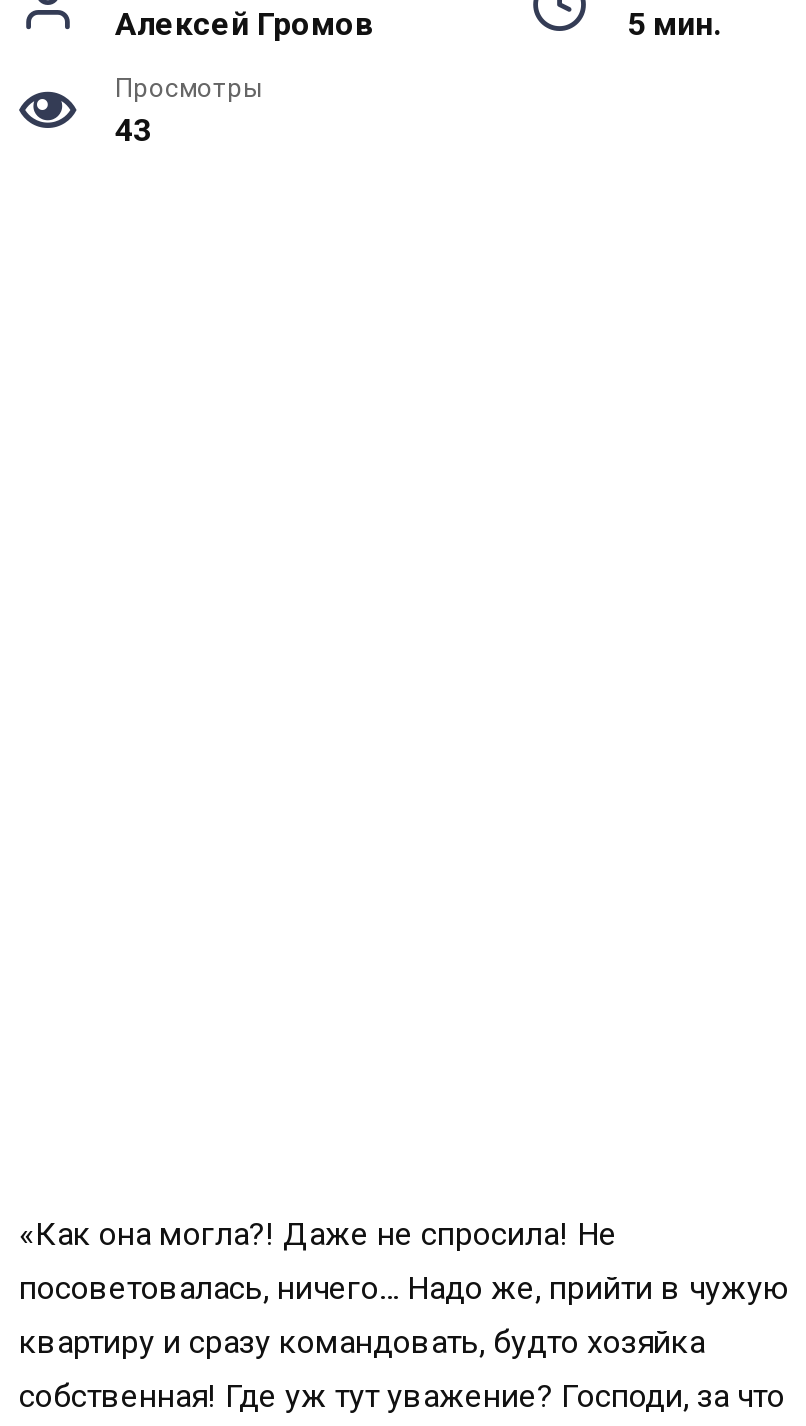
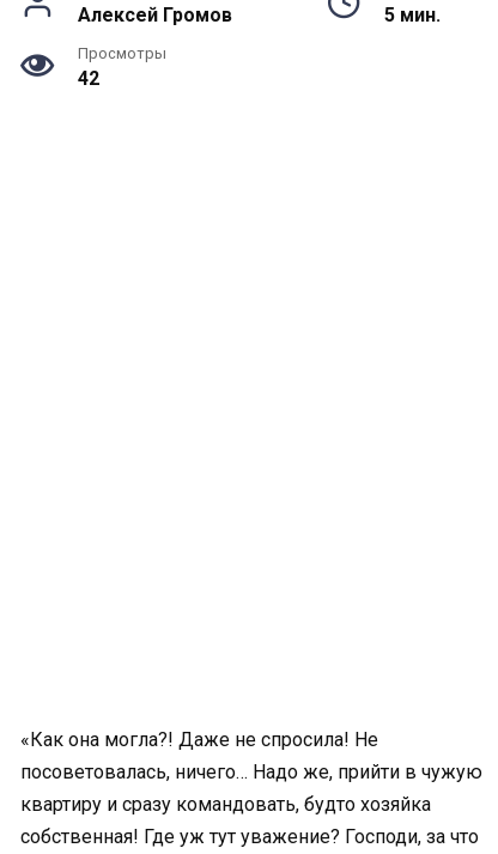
[115,112,151,150] 43 -> [78,67,99,90] 42

